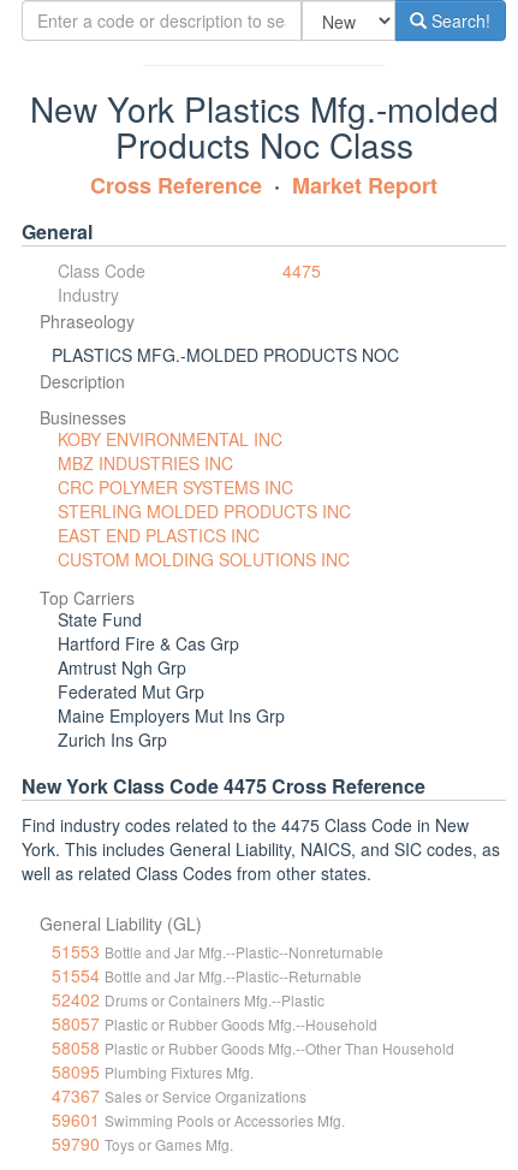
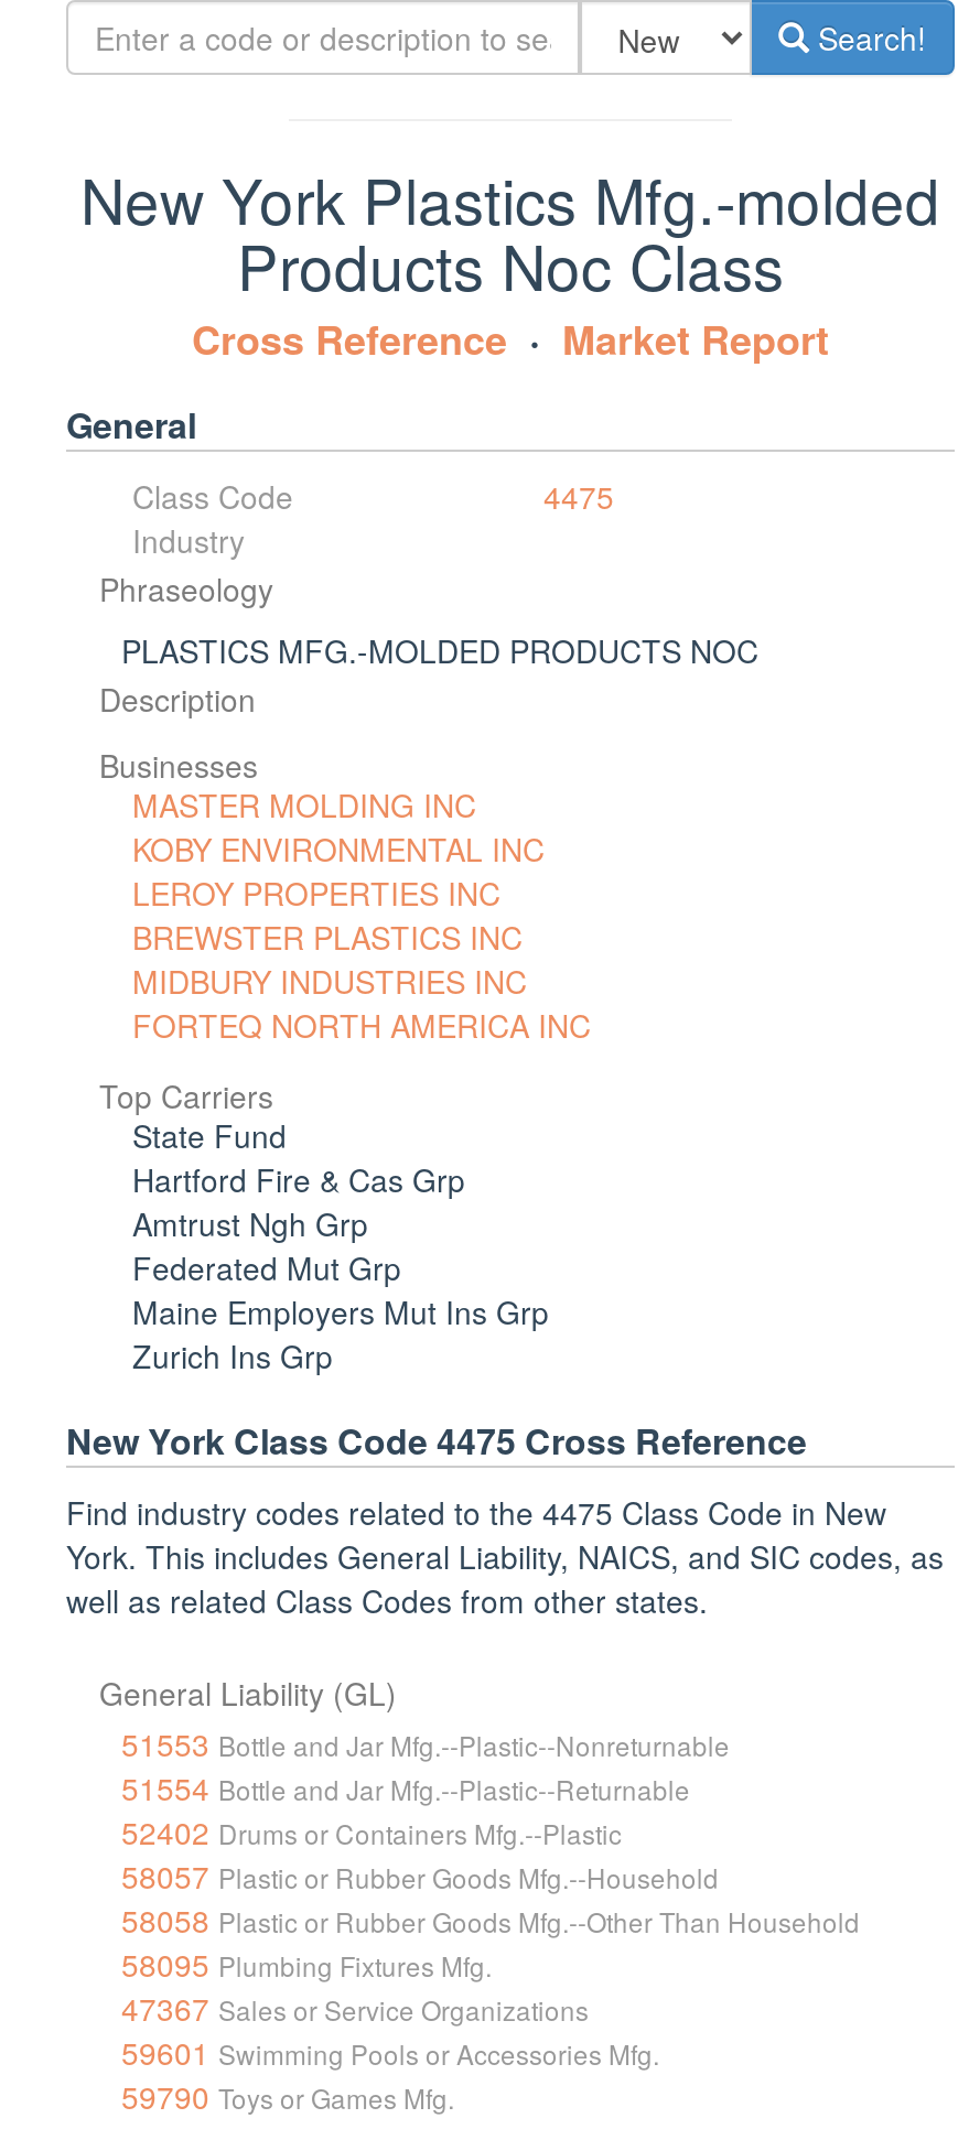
none -> [132,782,476,826] MASTER MOLDING INC
moved [58,427,282,451] -> [132,826,545,871]: KOBY ENVIRONMENTAL INC
[58,451,351,571] MBZ INDUSTRIES INC | CRC POLYMER SYSTEMS INC | STERLING MOLDED PRODUCTS INC | EAST END PLASTICS INC | CUSTOM MOLDING SOLUTIONS INC -> [132,871,591,1047] LEROY PROPERTIES INC | BREWSTER PLASTICS INC | MIDBURY INDUSTRIES INC | FORTEQ NORTH AMERICA INC

